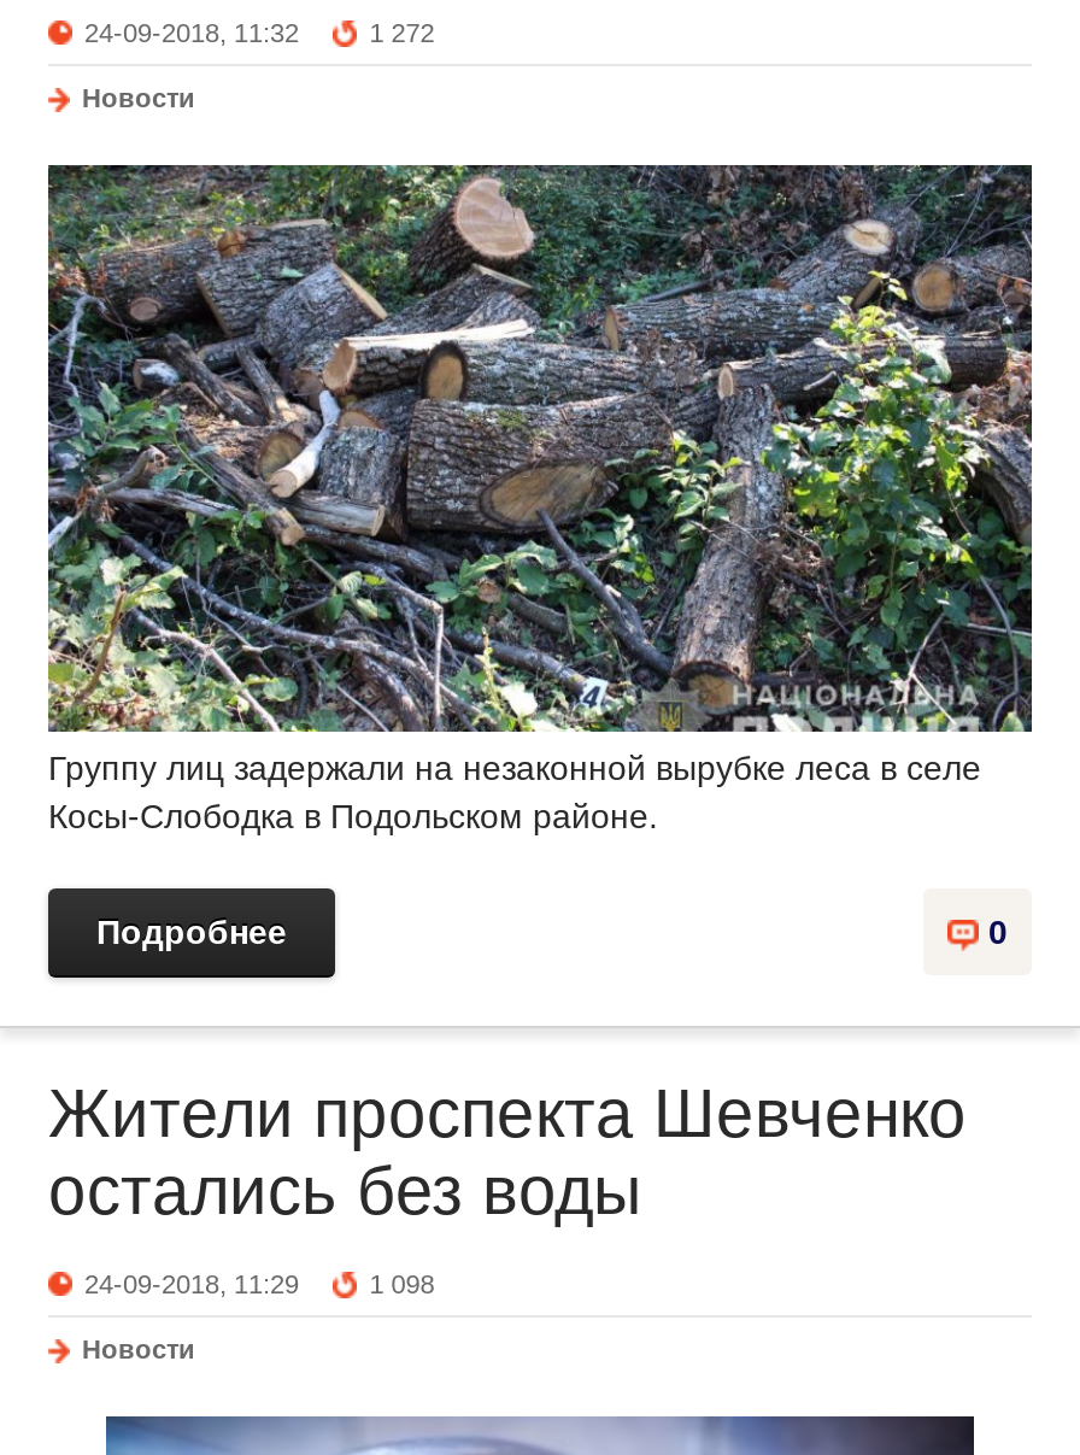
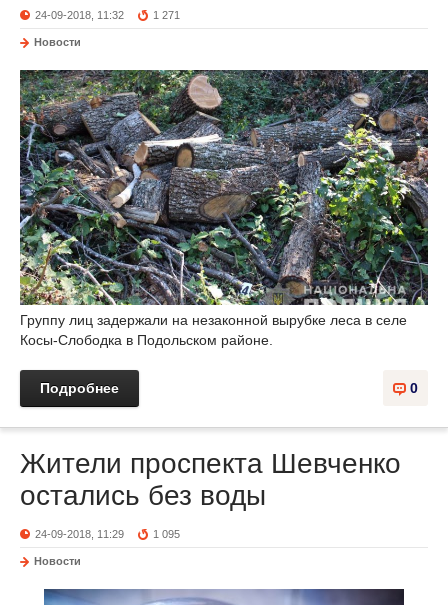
[369,18,434,47] 1 272 -> [153,9,180,21] 1 271
[369,1270,434,1299] 1 098 -> [153,528,180,540] 1 095

